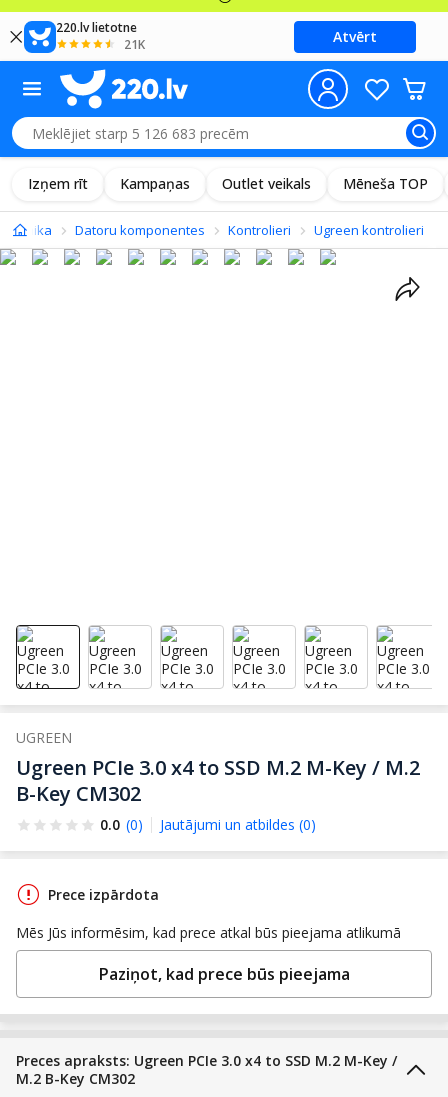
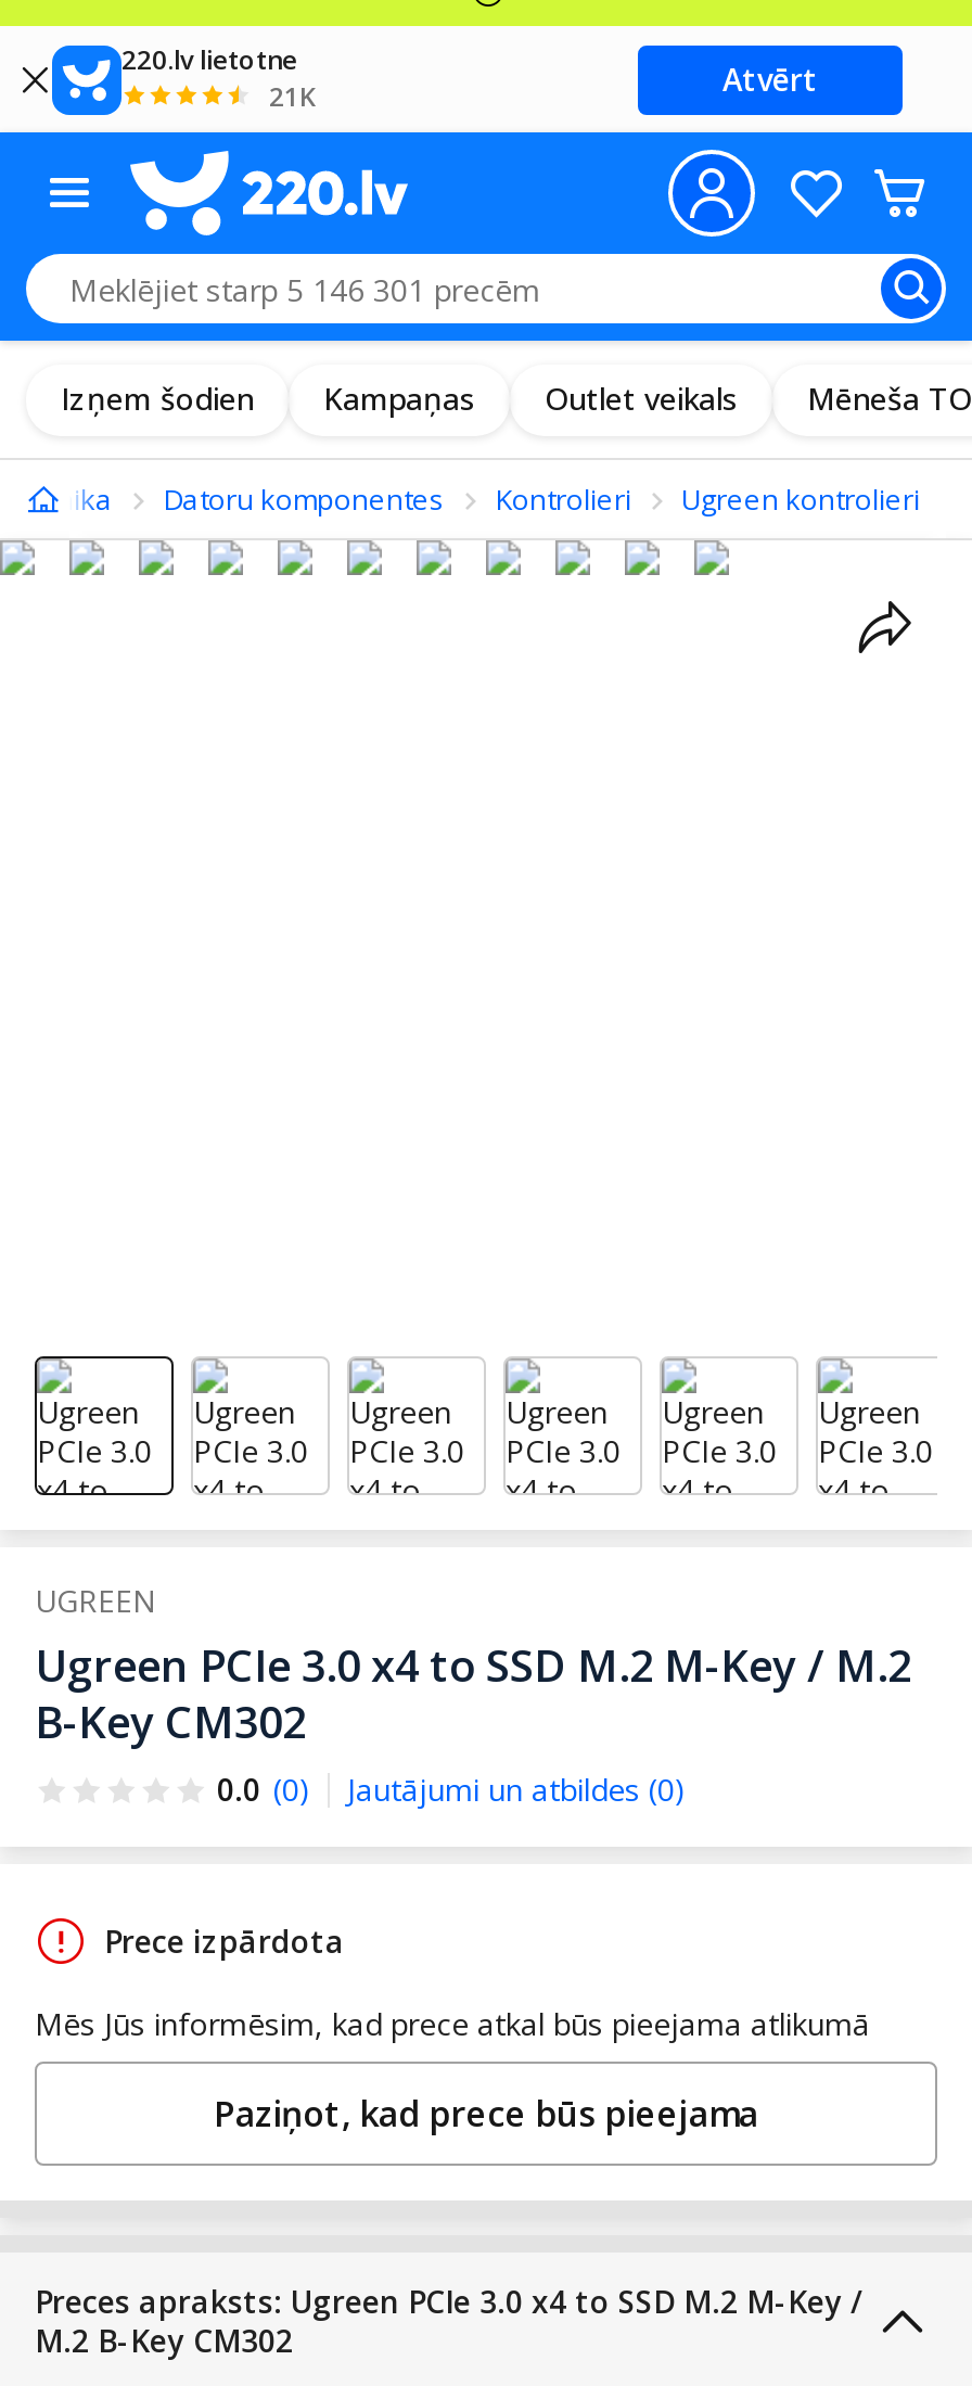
[28,173,88,192] Izņem rīt -> [61,377,254,418] Izņem šodien

